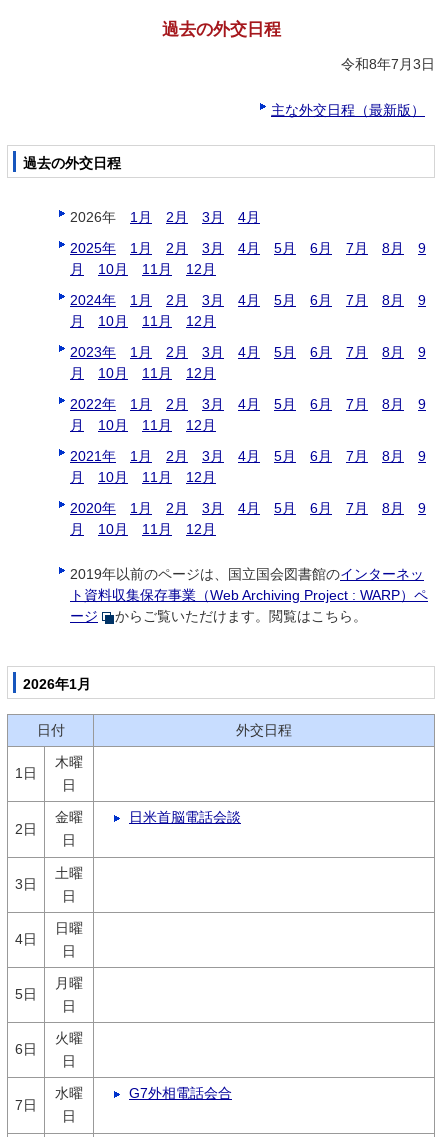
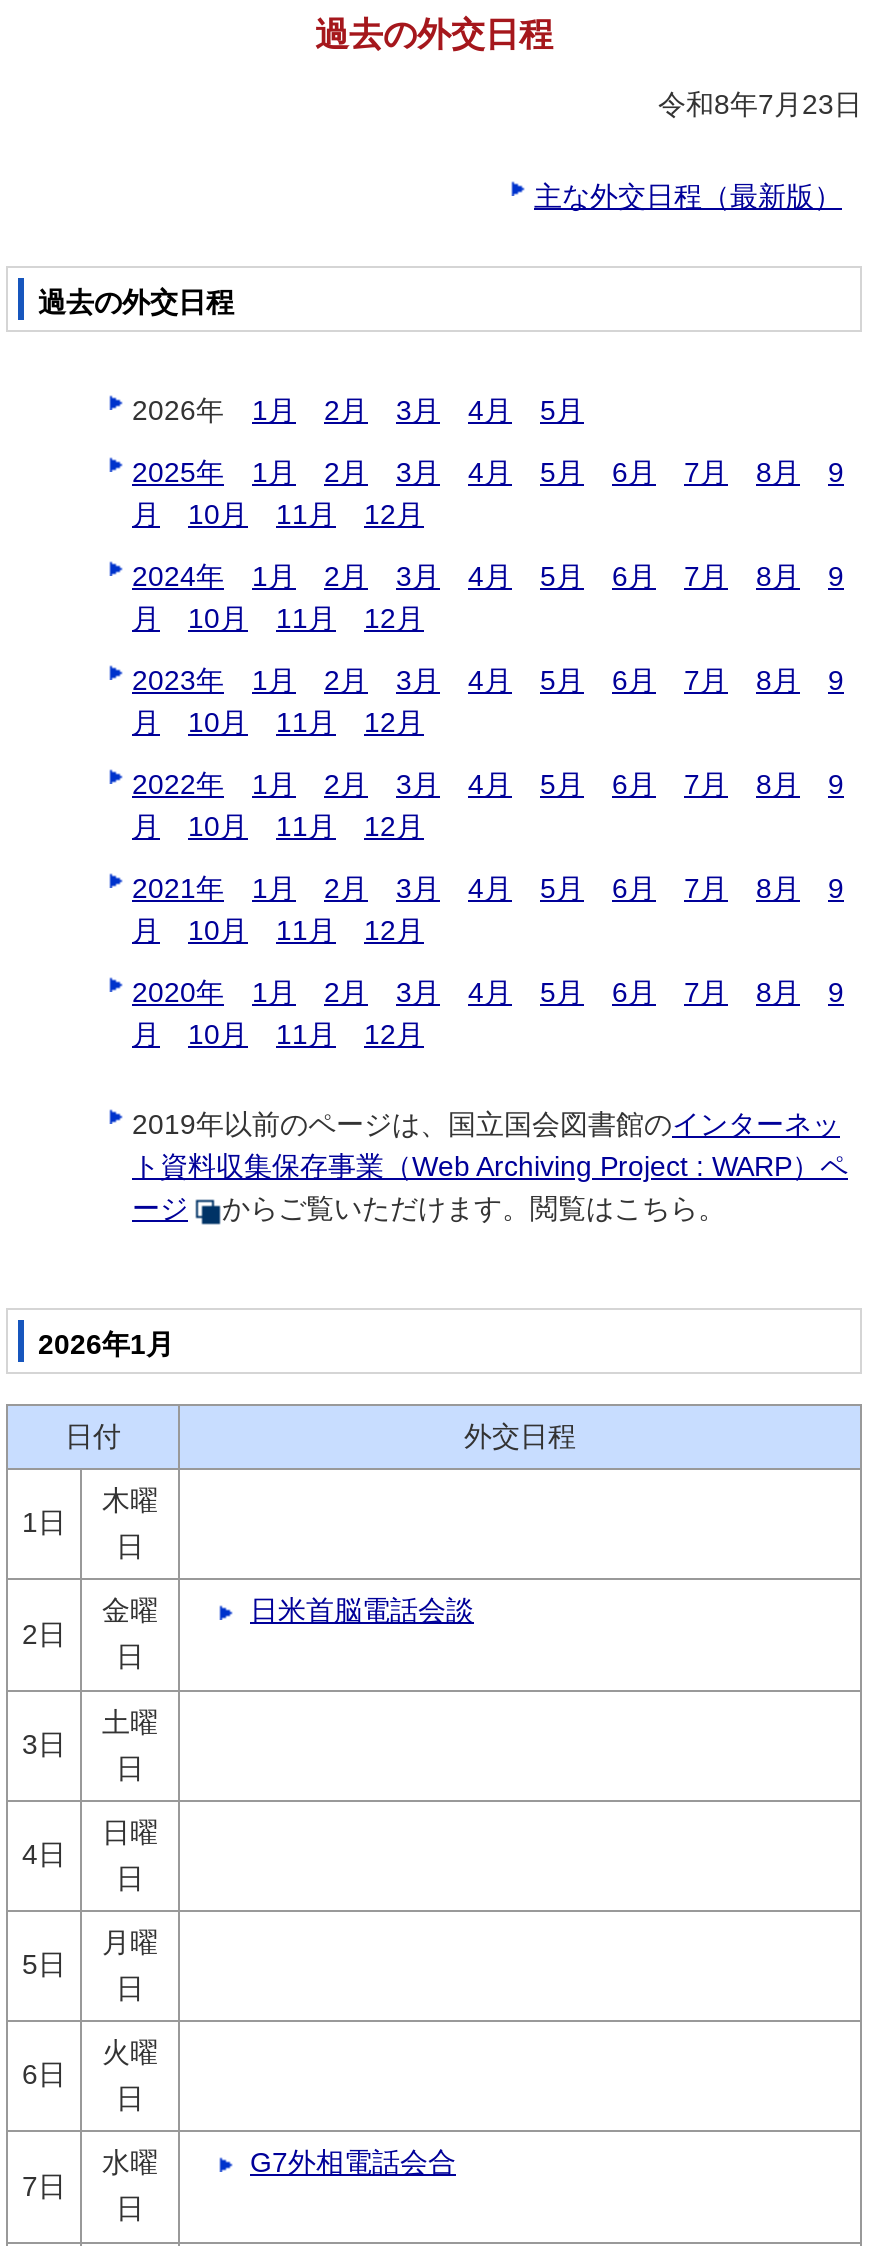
[341,56,435,72] 令和8年7月3日 -> [658,89,862,121] 令和8年7月23日
none -> [540,395,584,427] 5月

